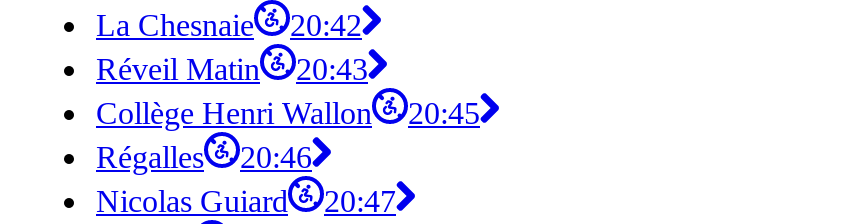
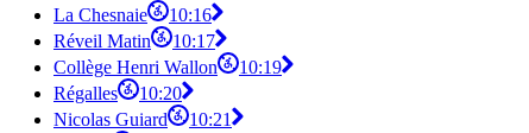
[96,8,362,42] La Chesnaie 20:42 -> [53,5,212,25] La Chesnaie 10:16
[96,52,368,86] Réveil Matin 20:43 -> [53,31,215,51] Réveil Matin 10:17
[96,96,480,130] Collège Henri Wallon 20:45 -> [53,57,282,77] Collège Henri Wallon 10:19
[96,140,312,174] Régalles 20:46 -> [53,83,182,104] Régalles 10:20
[96,184,396,218] Nicolas Guiard 20:47 -> [53,109,232,130] Nicolas Guiard 10:21

